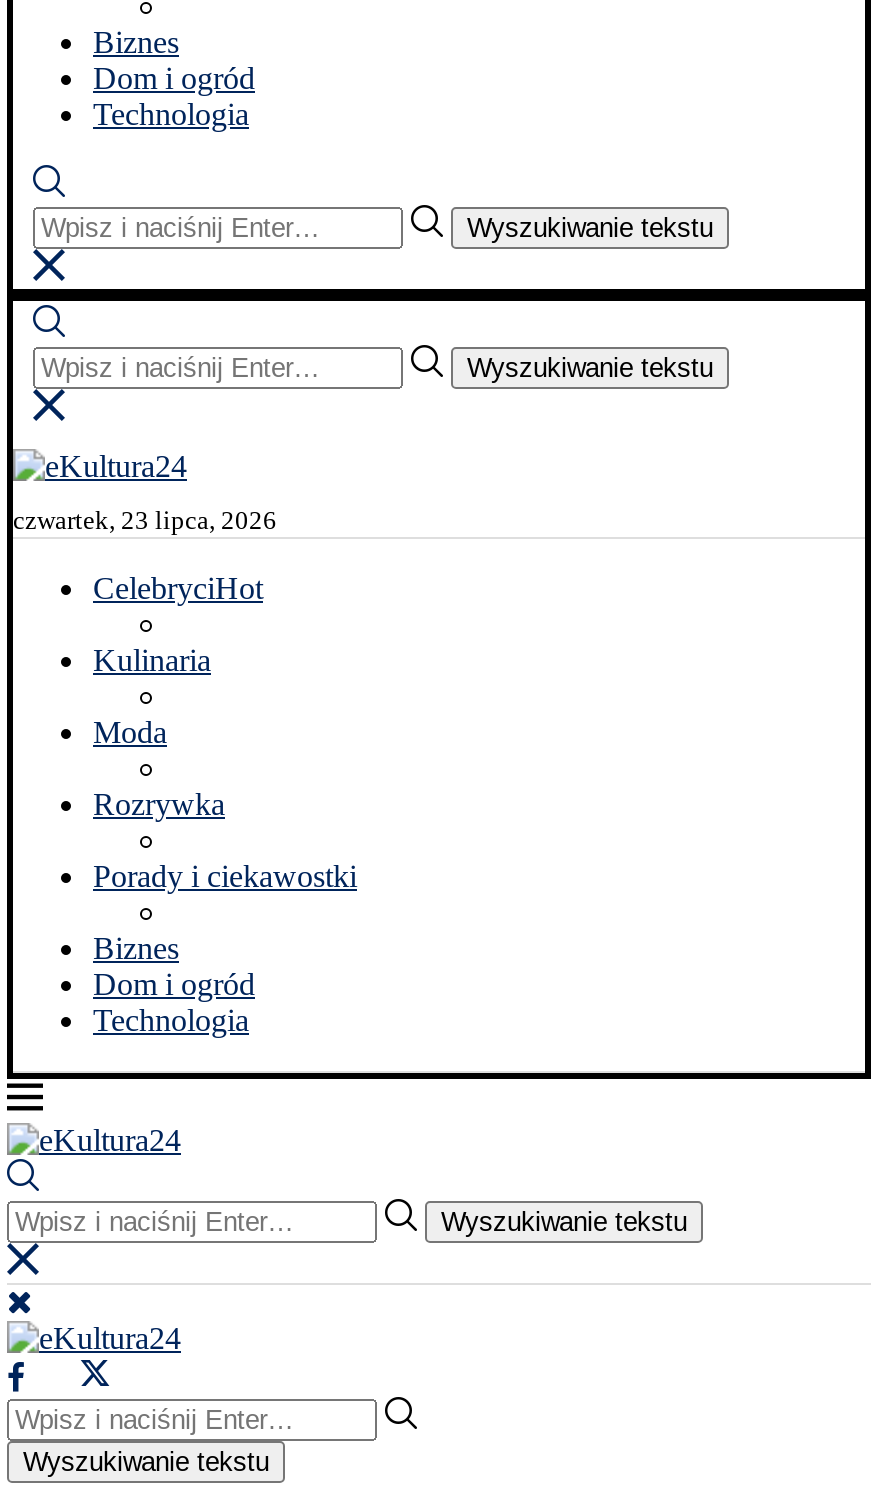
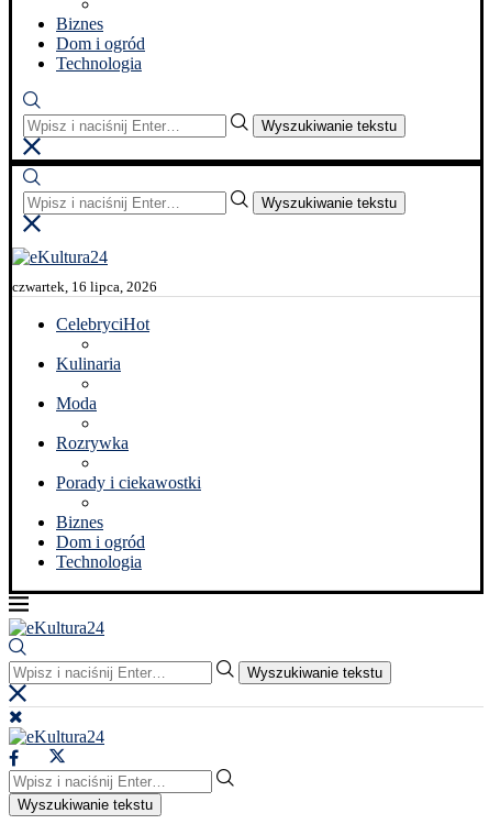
[13,505,277,535] czwartek, 23 lipca, 2026 -> [12,278,157,295] czwartek, 16 lipca, 2026

